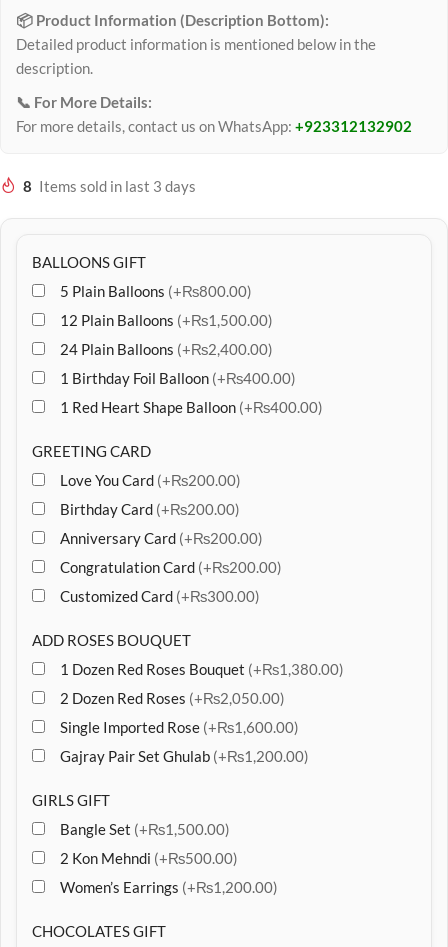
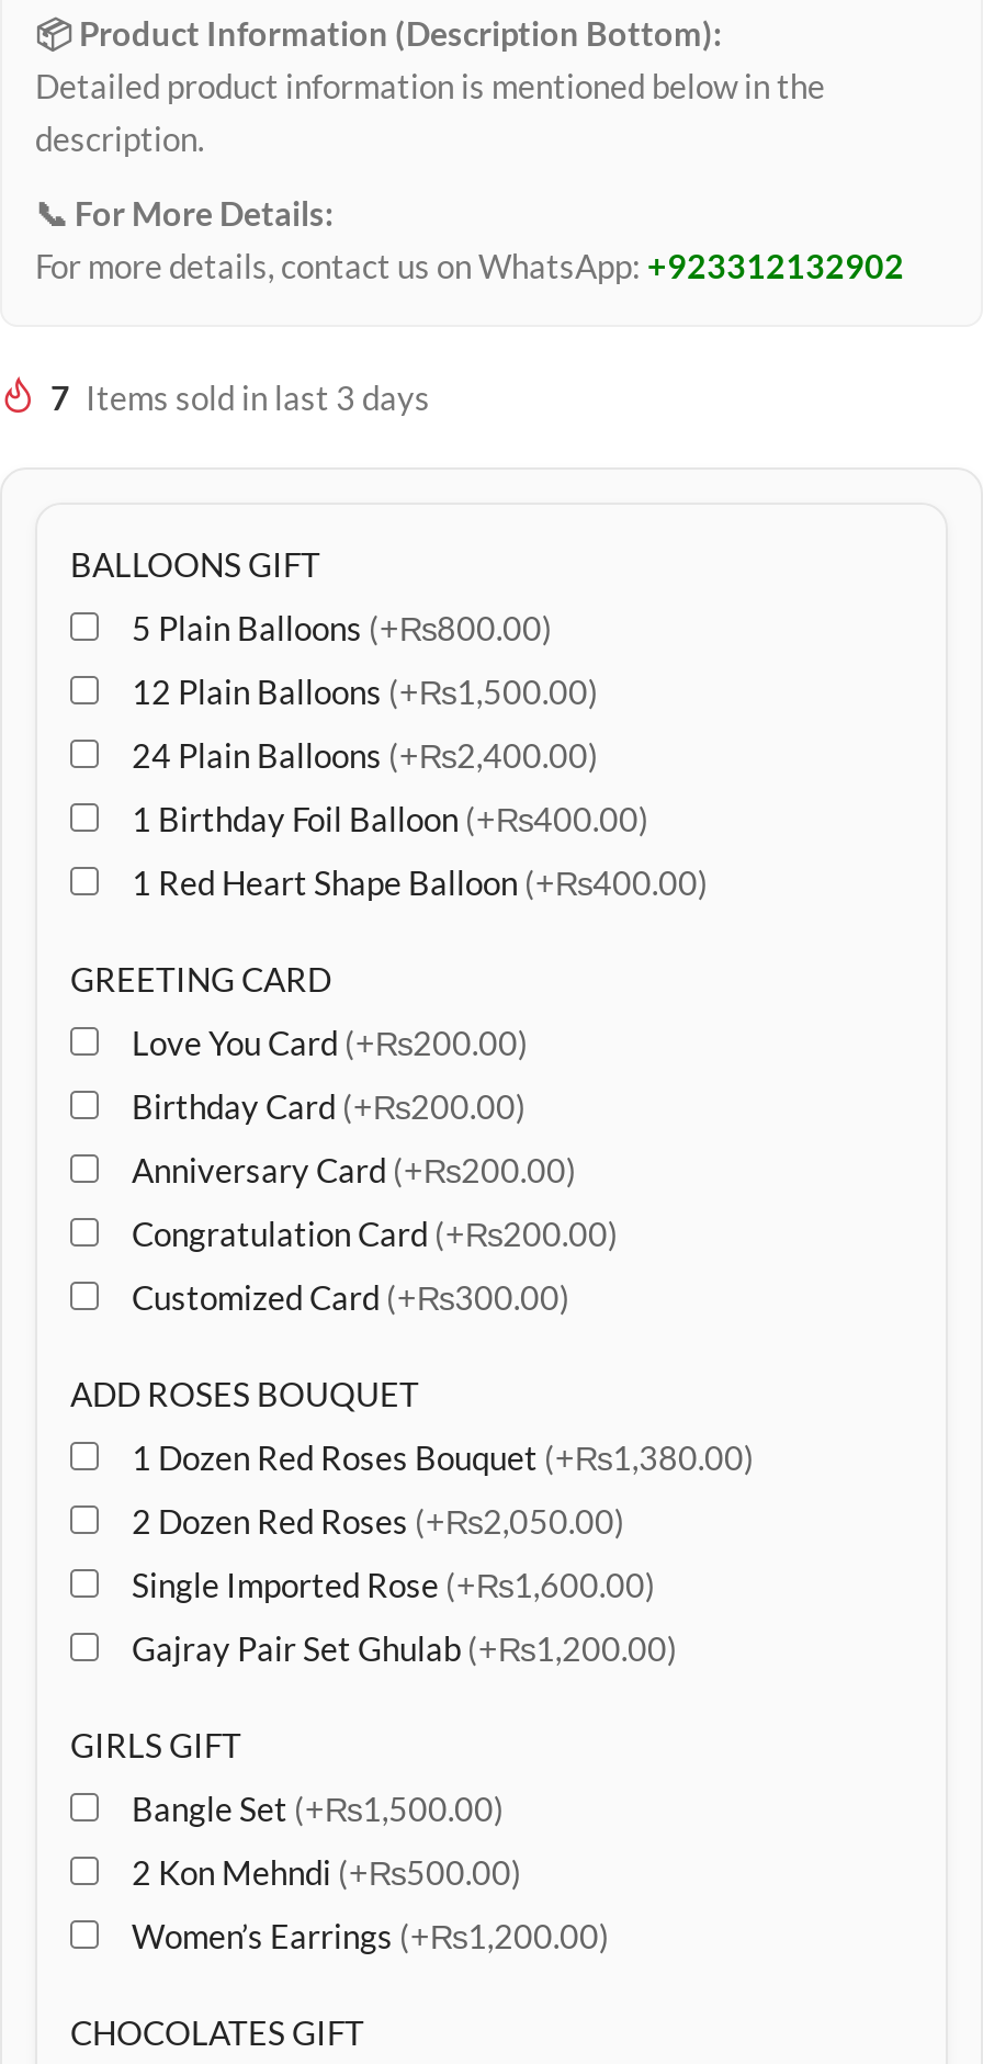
[23,177,196,195] 8 Items sold in last 3 days -> [50,377,430,417] 7 Items sold in last 3 days

